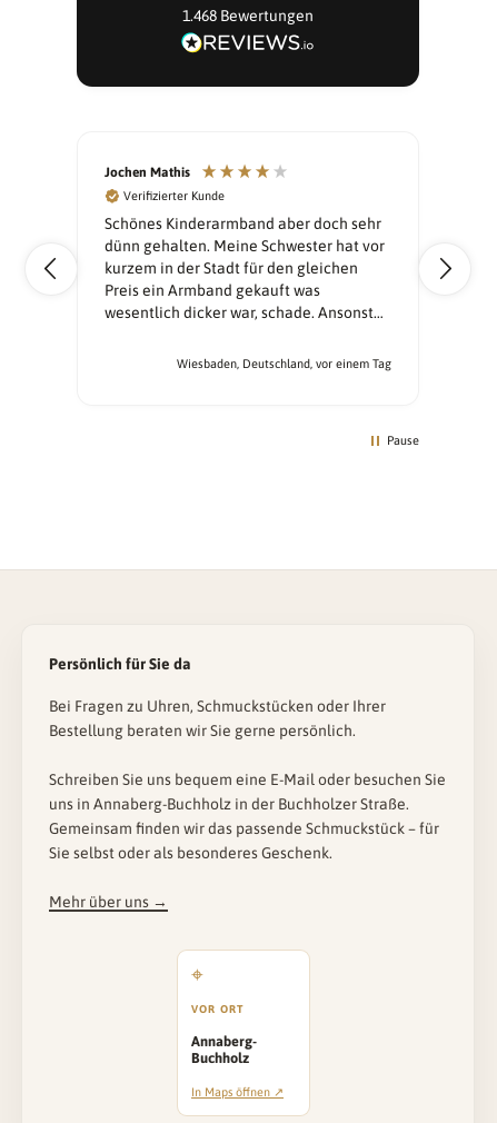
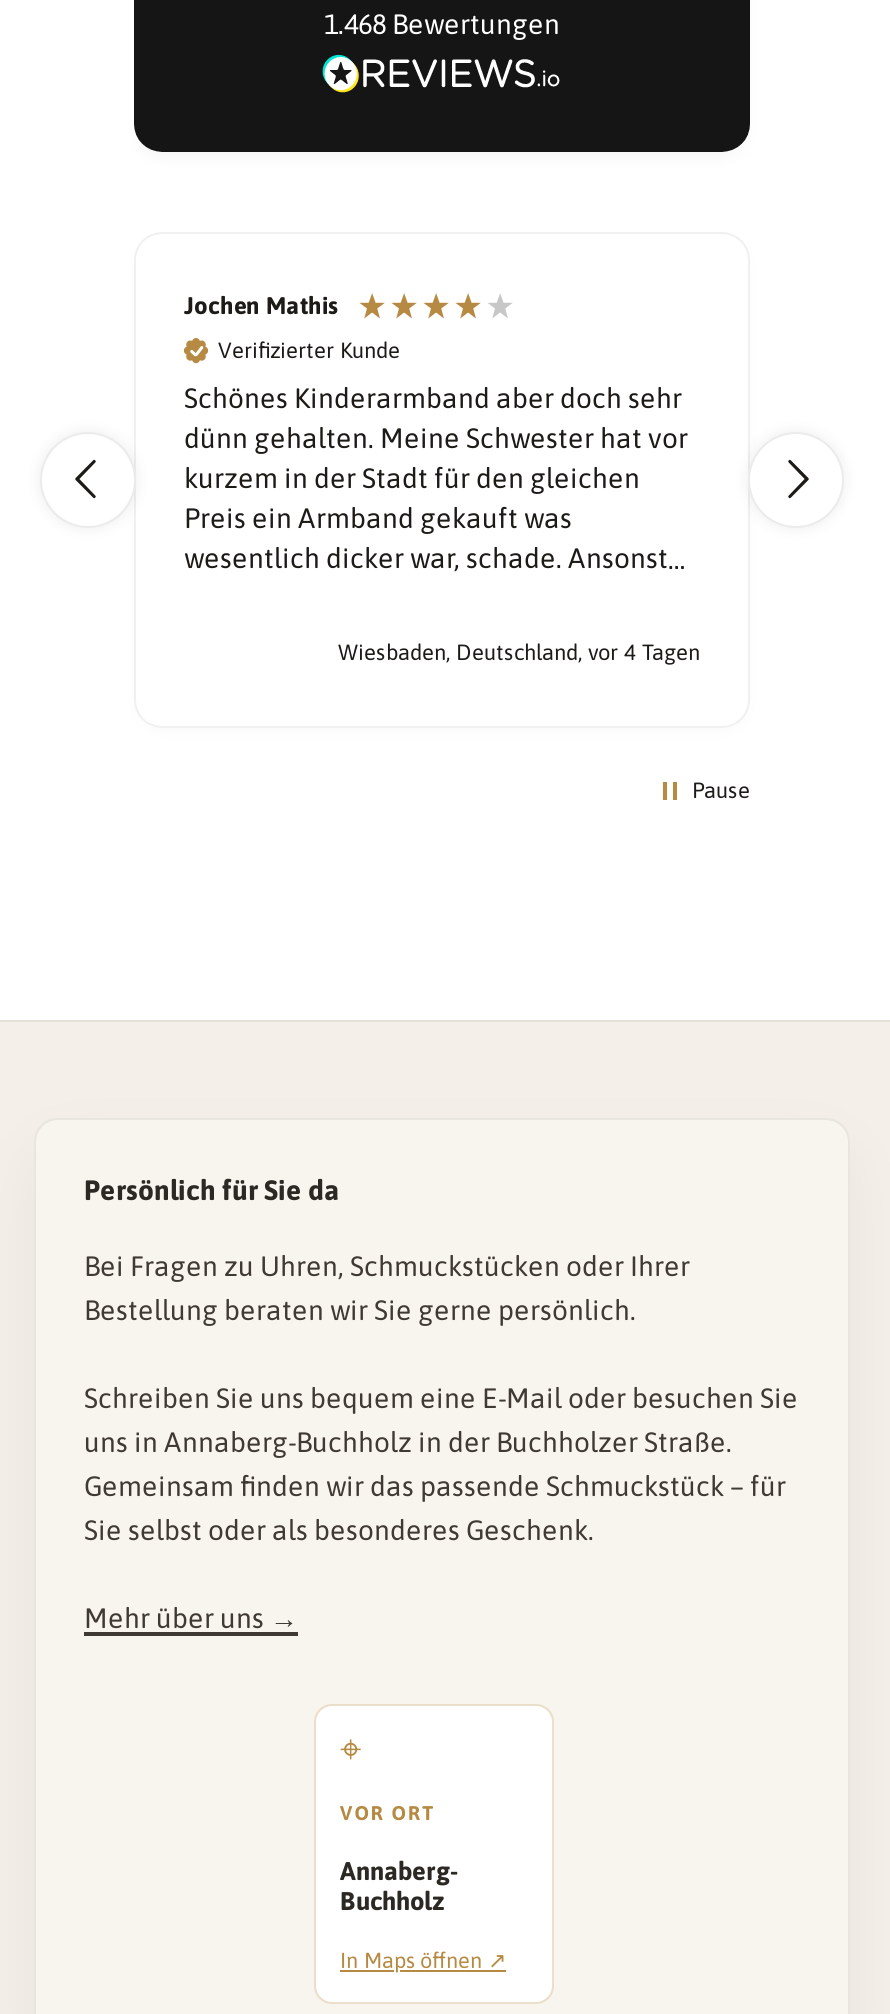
[177,357,391,371] Wiesbaden, Deutschland, vor einem Tag -> [338,640,700,664] Wiesbaden, Deutschland, vor 4 Tagen

